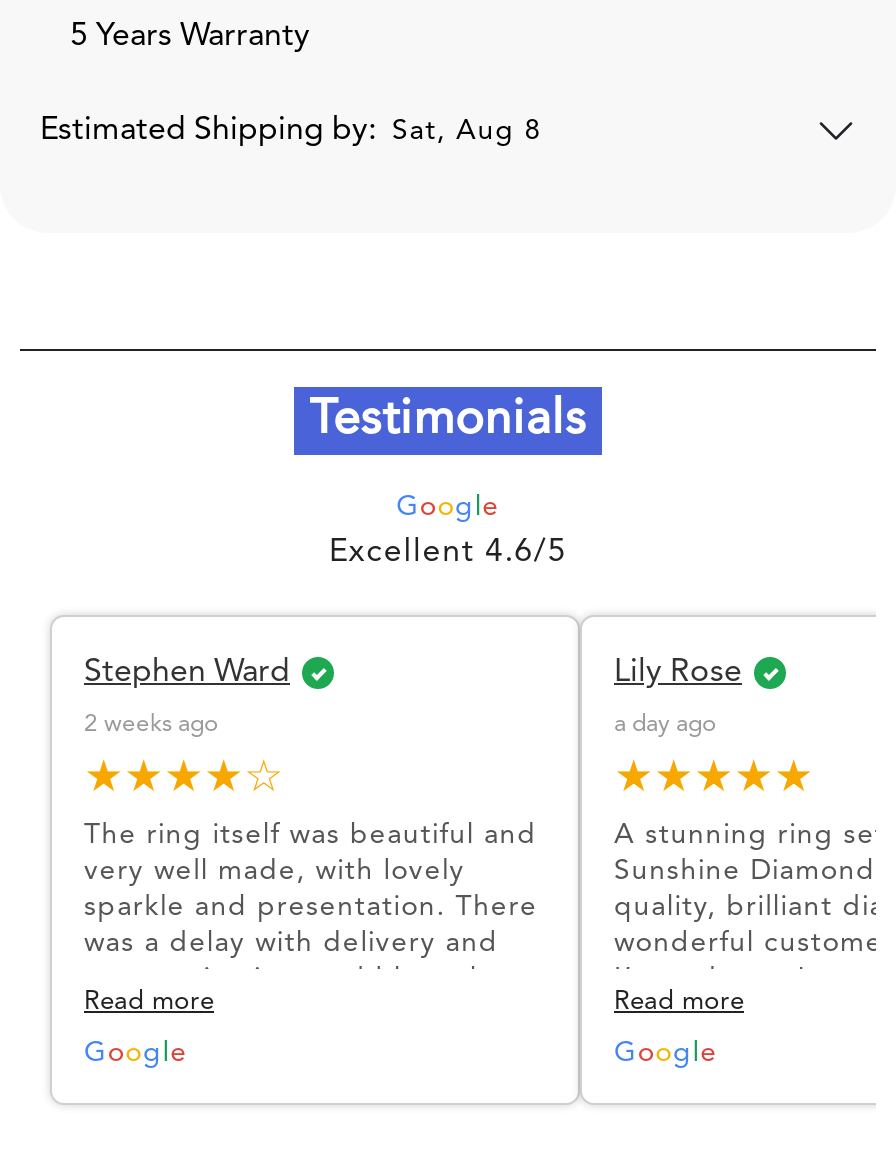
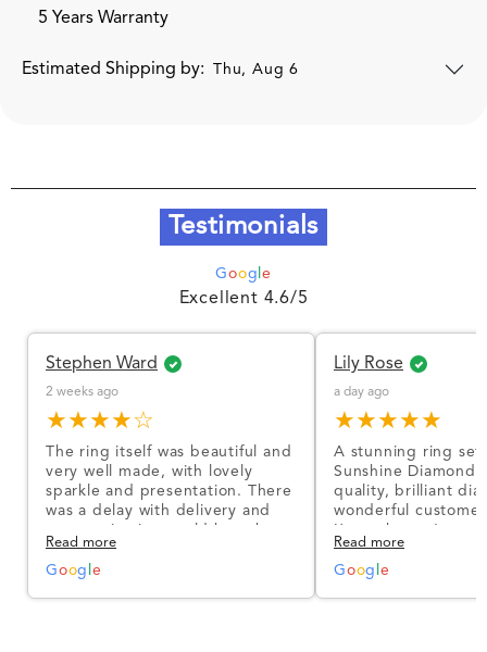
[40,115,542,147] Estimated Shipping by: Sat, Aug 8 -> [22,61,299,78] Estimated Shipping by: Thu, Aug 6

